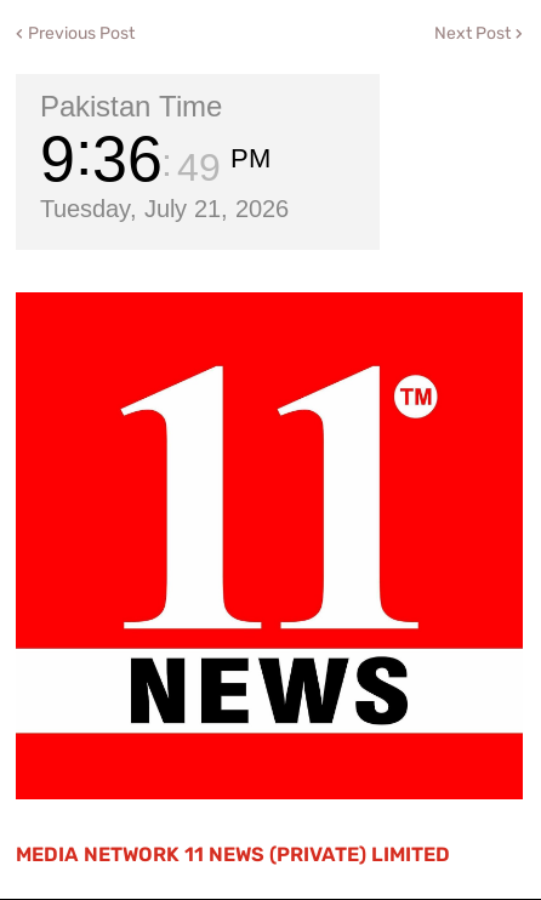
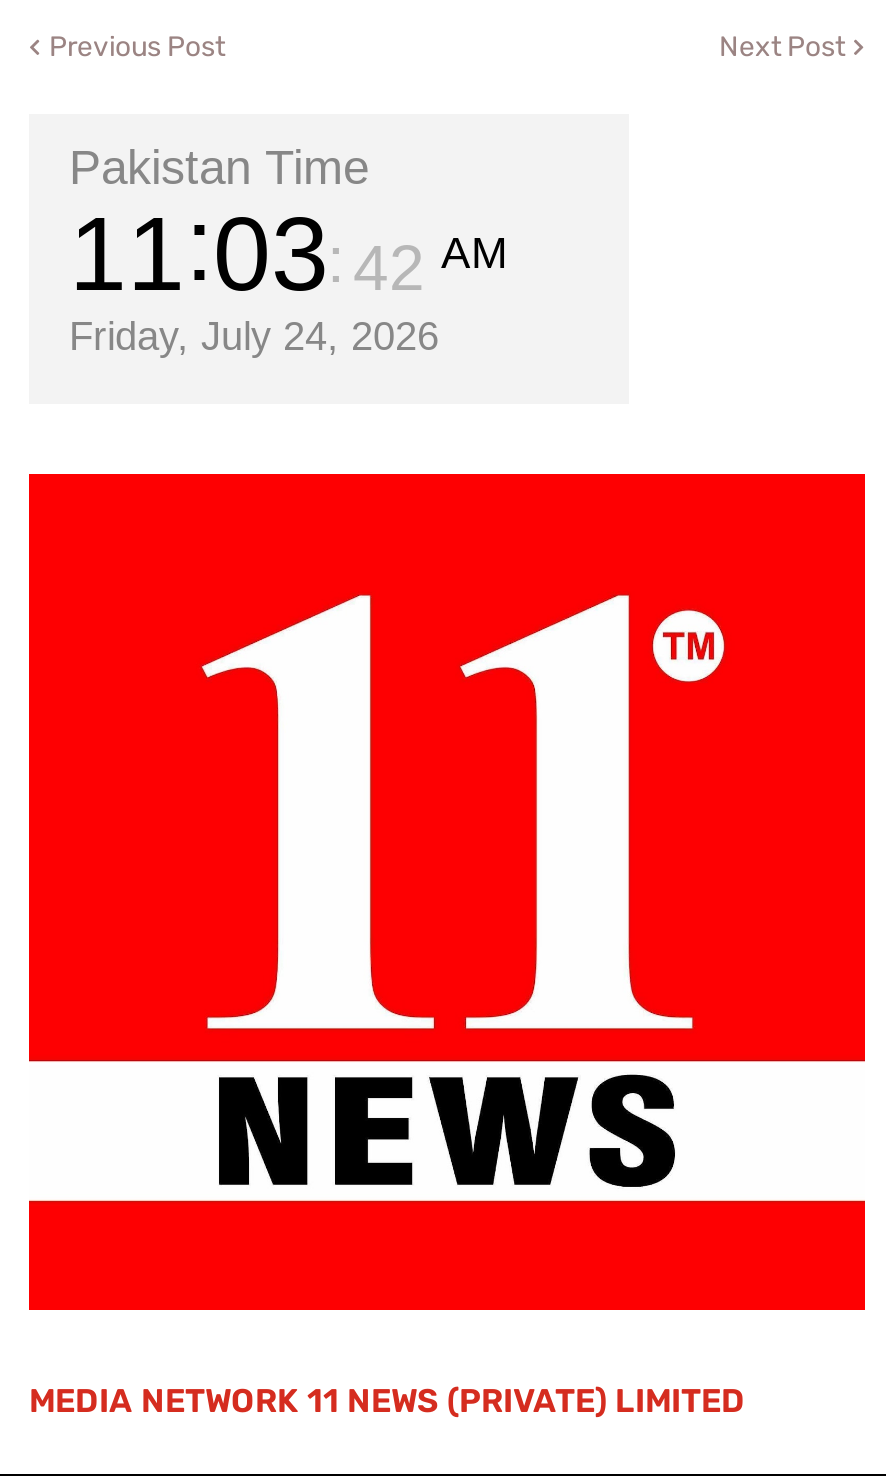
[40,123,289,221] 9 36 49 PM | Tuesday, July 21, 2026 -> [69,195,507,357] 11 03 42 AM | Friday, July 24, 2026

